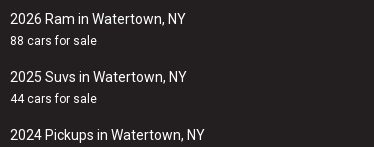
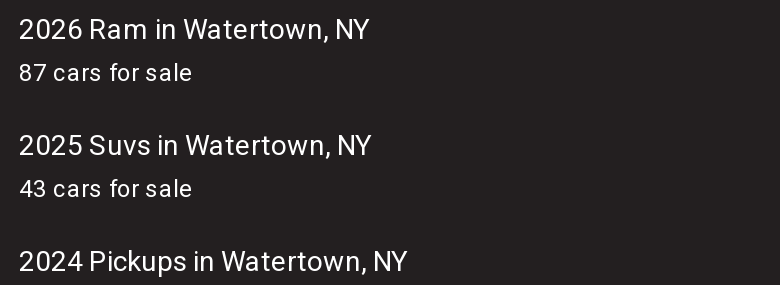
[10,34,97,48] 88 cars for sale -> [19,59,193,87] 87 cars for sale
[10,92,97,106] 44 cars for sale -> [19,175,193,203] 43 cars for sale

